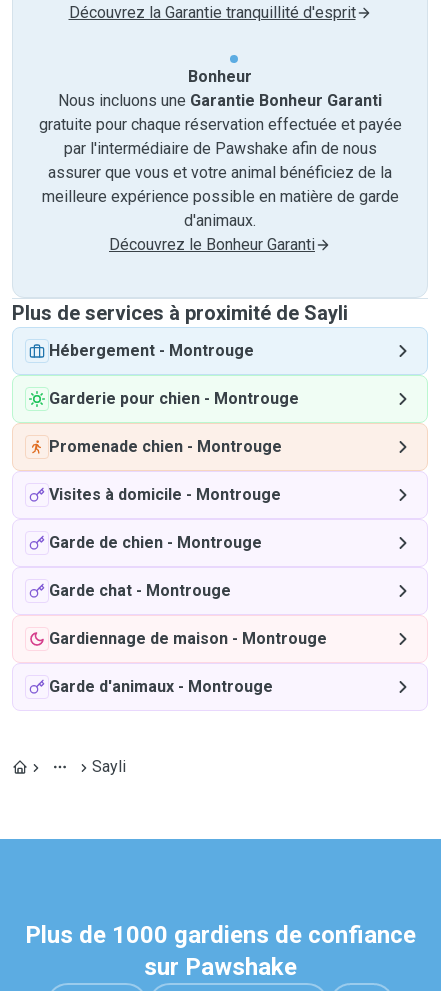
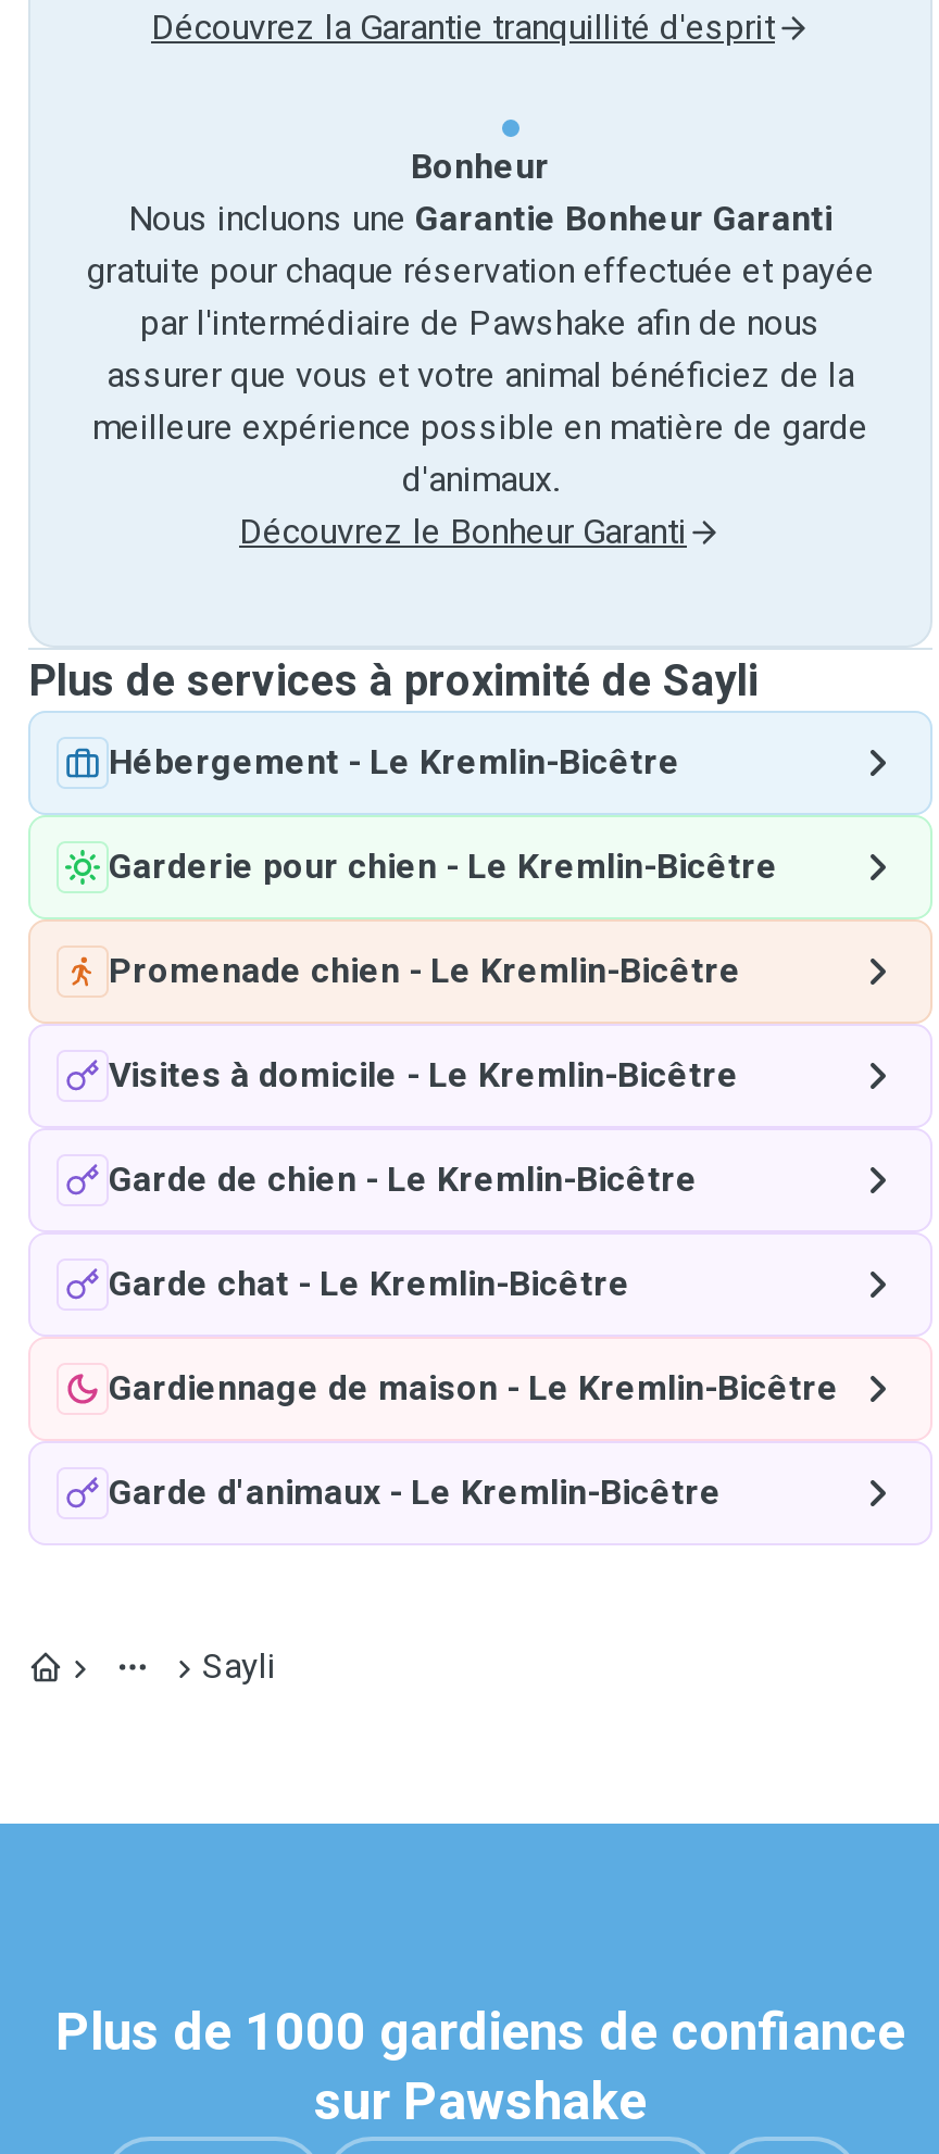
[49,341,254,360] Hébergement - Montrouge -> [109,741,680,782] Hébergement - Le Kremlin-Bicêtre
[49,389,299,408] Garderie pour chien - Montrouge -> [109,846,778,887] Garderie pour chien - Le Kremlin-Bicêtre
[49,437,282,456] Promenade chien - Montrouge -> [109,950,741,991] Promenade chien - Le Kremlin-Bicêtre
[49,485,281,504] Visites à domicile - Montrouge -> [109,1054,739,1095] Visites à domicile - Le Kremlin-Bicêtre
[49,533,262,552] Garde de chien - Montrouge -> [109,1159,698,1200] Garde de chien - Le Kremlin-Bicêtre
[49,581,231,600] Garde chat - Montrouge -> [109,1263,630,1304] Garde chat - Le Kremlin-Bicêtre
[49,629,327,648] Gardiennage de maison - Montrouge -> [109,1367,839,1408] Gardiennage de maison - Le Kremlin-Bicêtre
[49,677,273,696] Garde d'animaux - Montrouge -> [109,1472,722,1513] Garde d'animaux - Le Kremlin-Bicêtre

